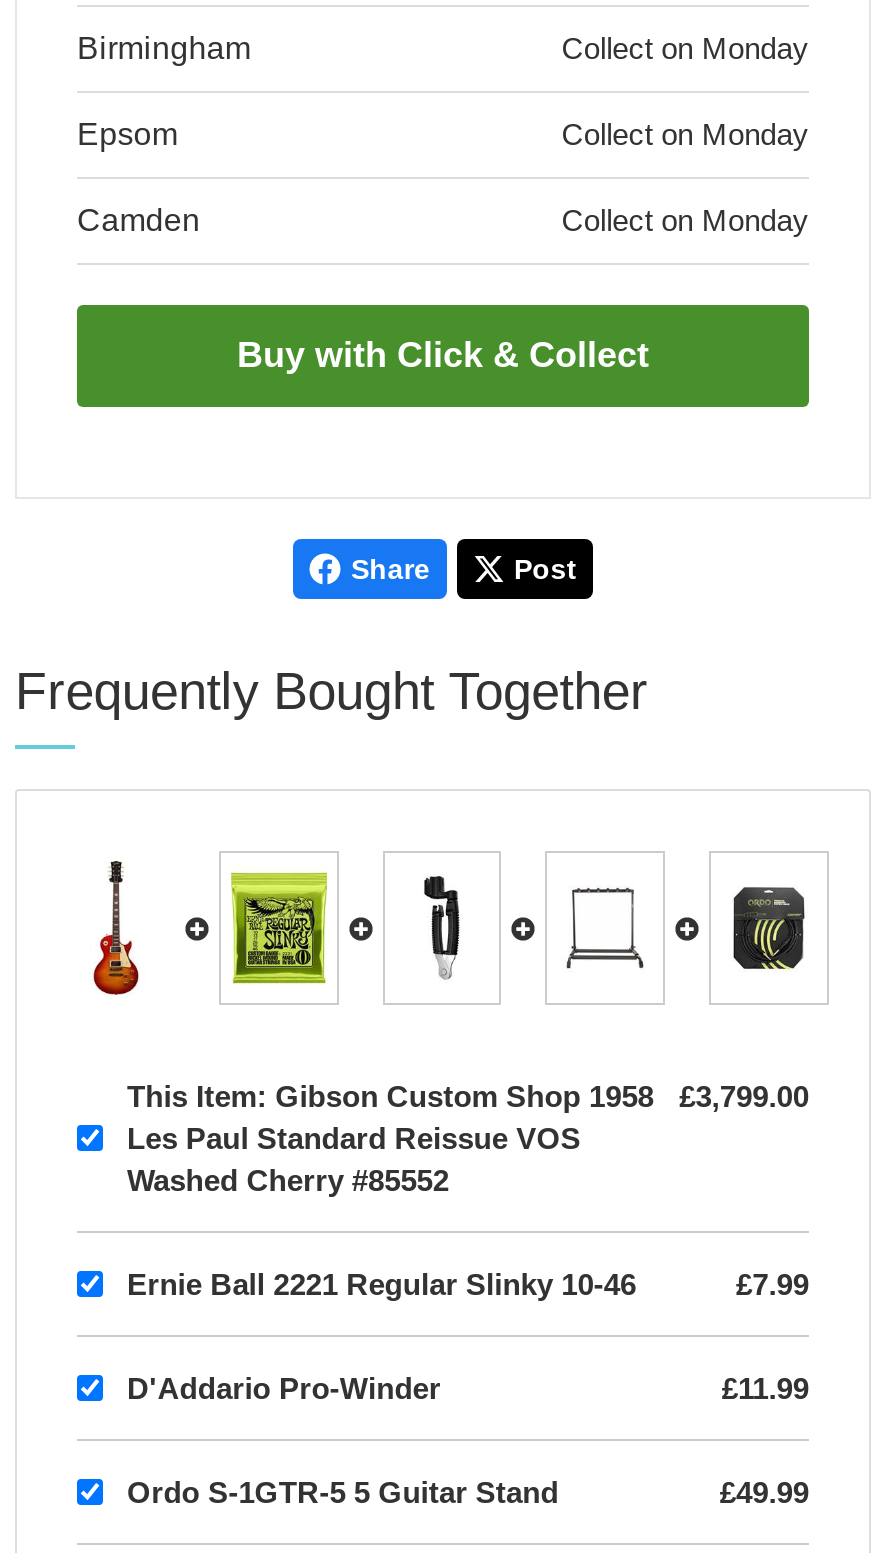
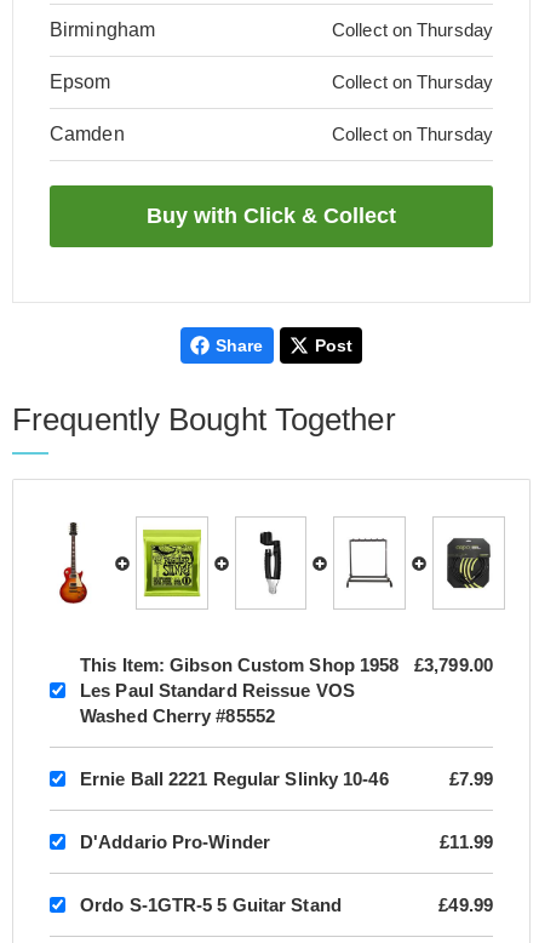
[562,31,809,65] Collect on Monday -> [332,19,493,40] Collect on Thursday
[562,117,809,151] Collect on Monday -> [332,72,493,92] Collect on Thursday
[562,203,809,237] Collect on Monday -> [332,124,493,144] Collect on Thursday

